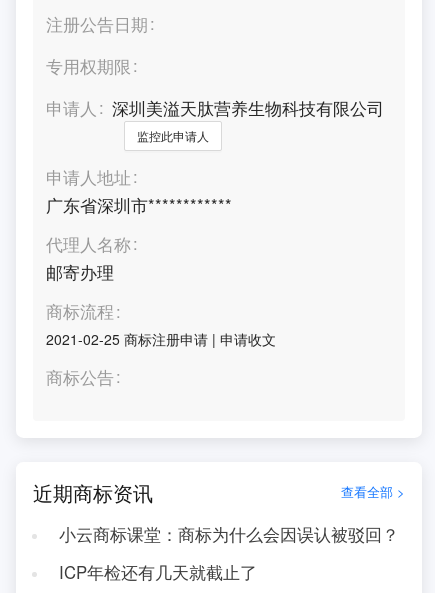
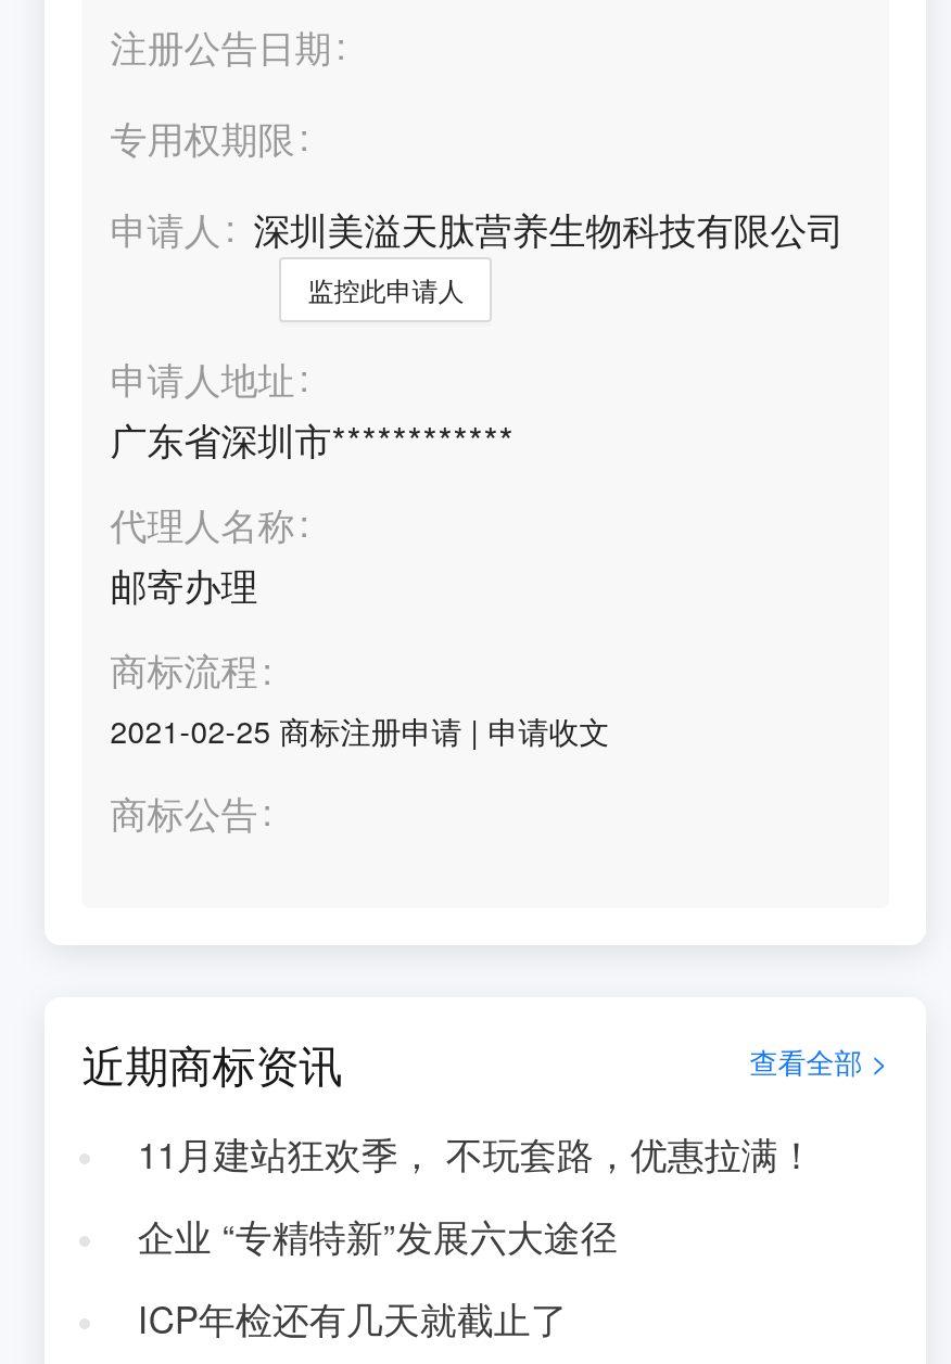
[59,522,399,546] 小云商标课堂：商标为什么会因误认被驳回？ -> [137,1127,815,1262] 11月建站狂欢季， 不玩套路，优惠拉满！ | 企业 “专精特新”发展六大途径

